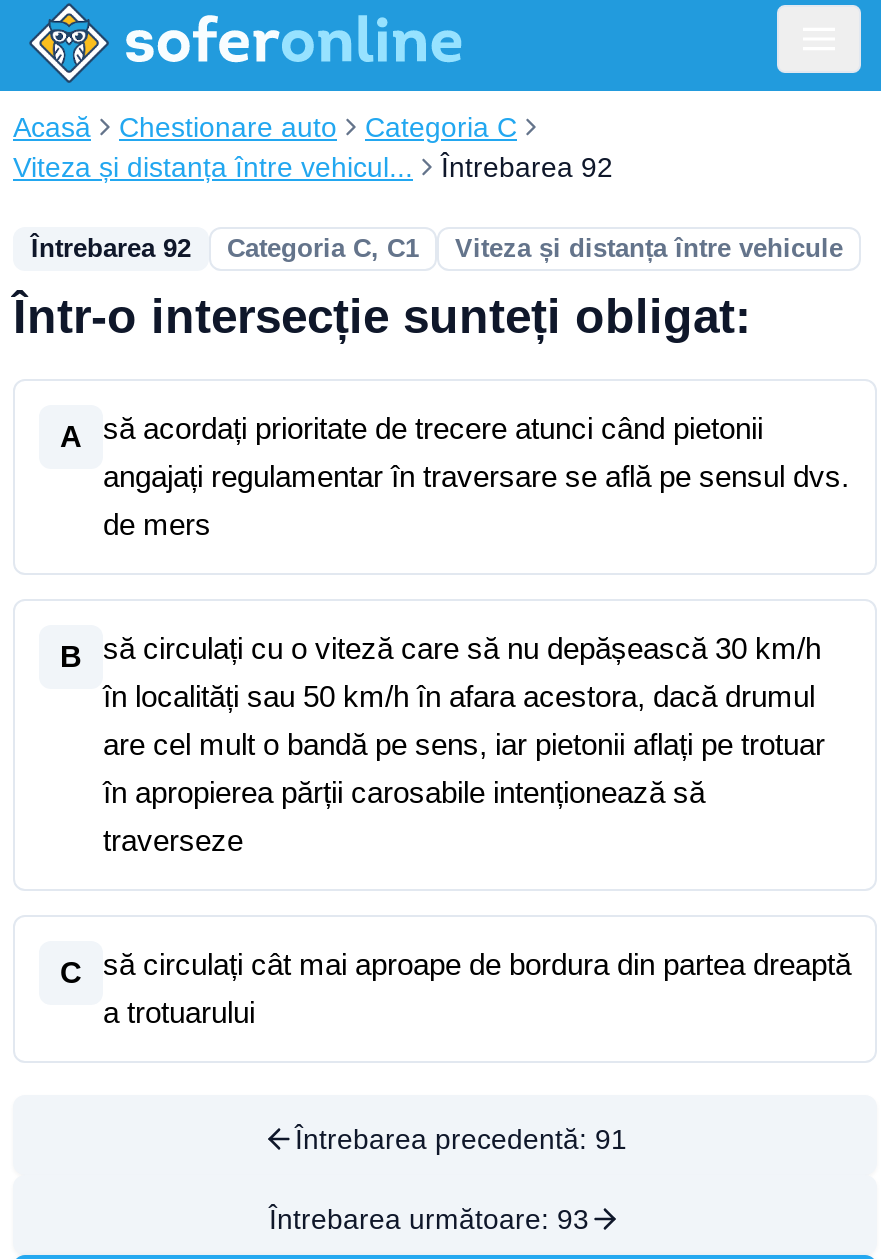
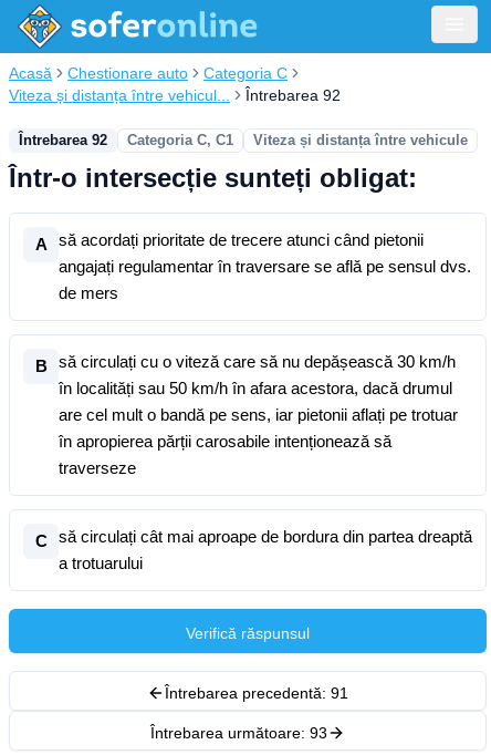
none -> [186,624,310,642] Verifică răspunsul

